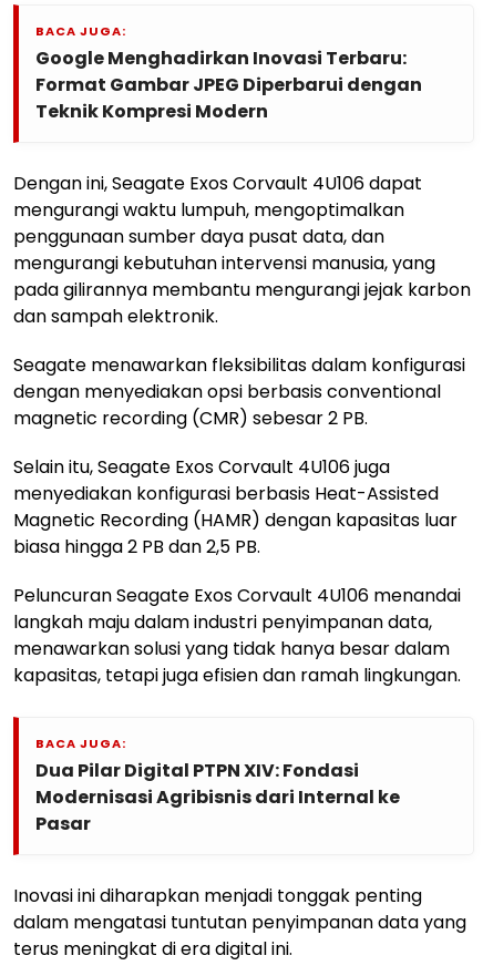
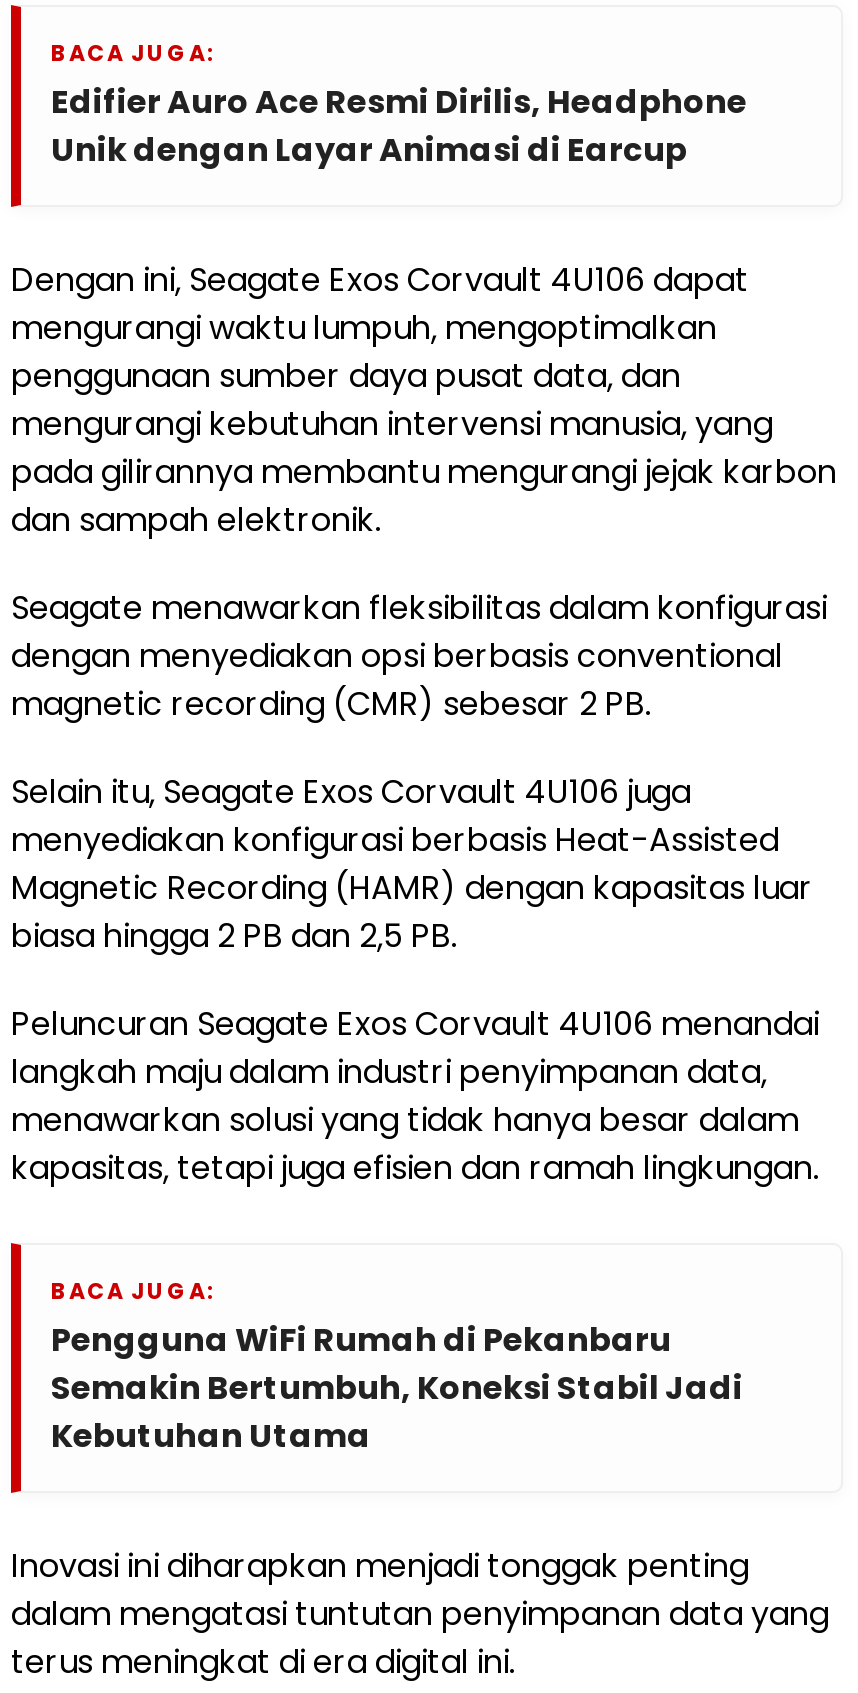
[35,45,422,124] Google Menghadirkan Inovasi Terbaru: | Format Gambar JPEG Diperbarui dengan | Teknik Kompresi Modern -> [51,78,747,172] Edifier Auro Ace Resmi Dirilis, Headphone | Unik dengan Layar Animasi di Earcup
[35,757,400,836] Dua Pilar Digital PTPN XIV: Fondasi | Modernisasi Agribisnis dari Internal ke | Pasar -> [51,1316,743,1458] Pengguna WiFi Rumah di Pekanbaru | Semakin Bertumbuh, Koneksi Stabil Jadi | Kebutuhan Utama

